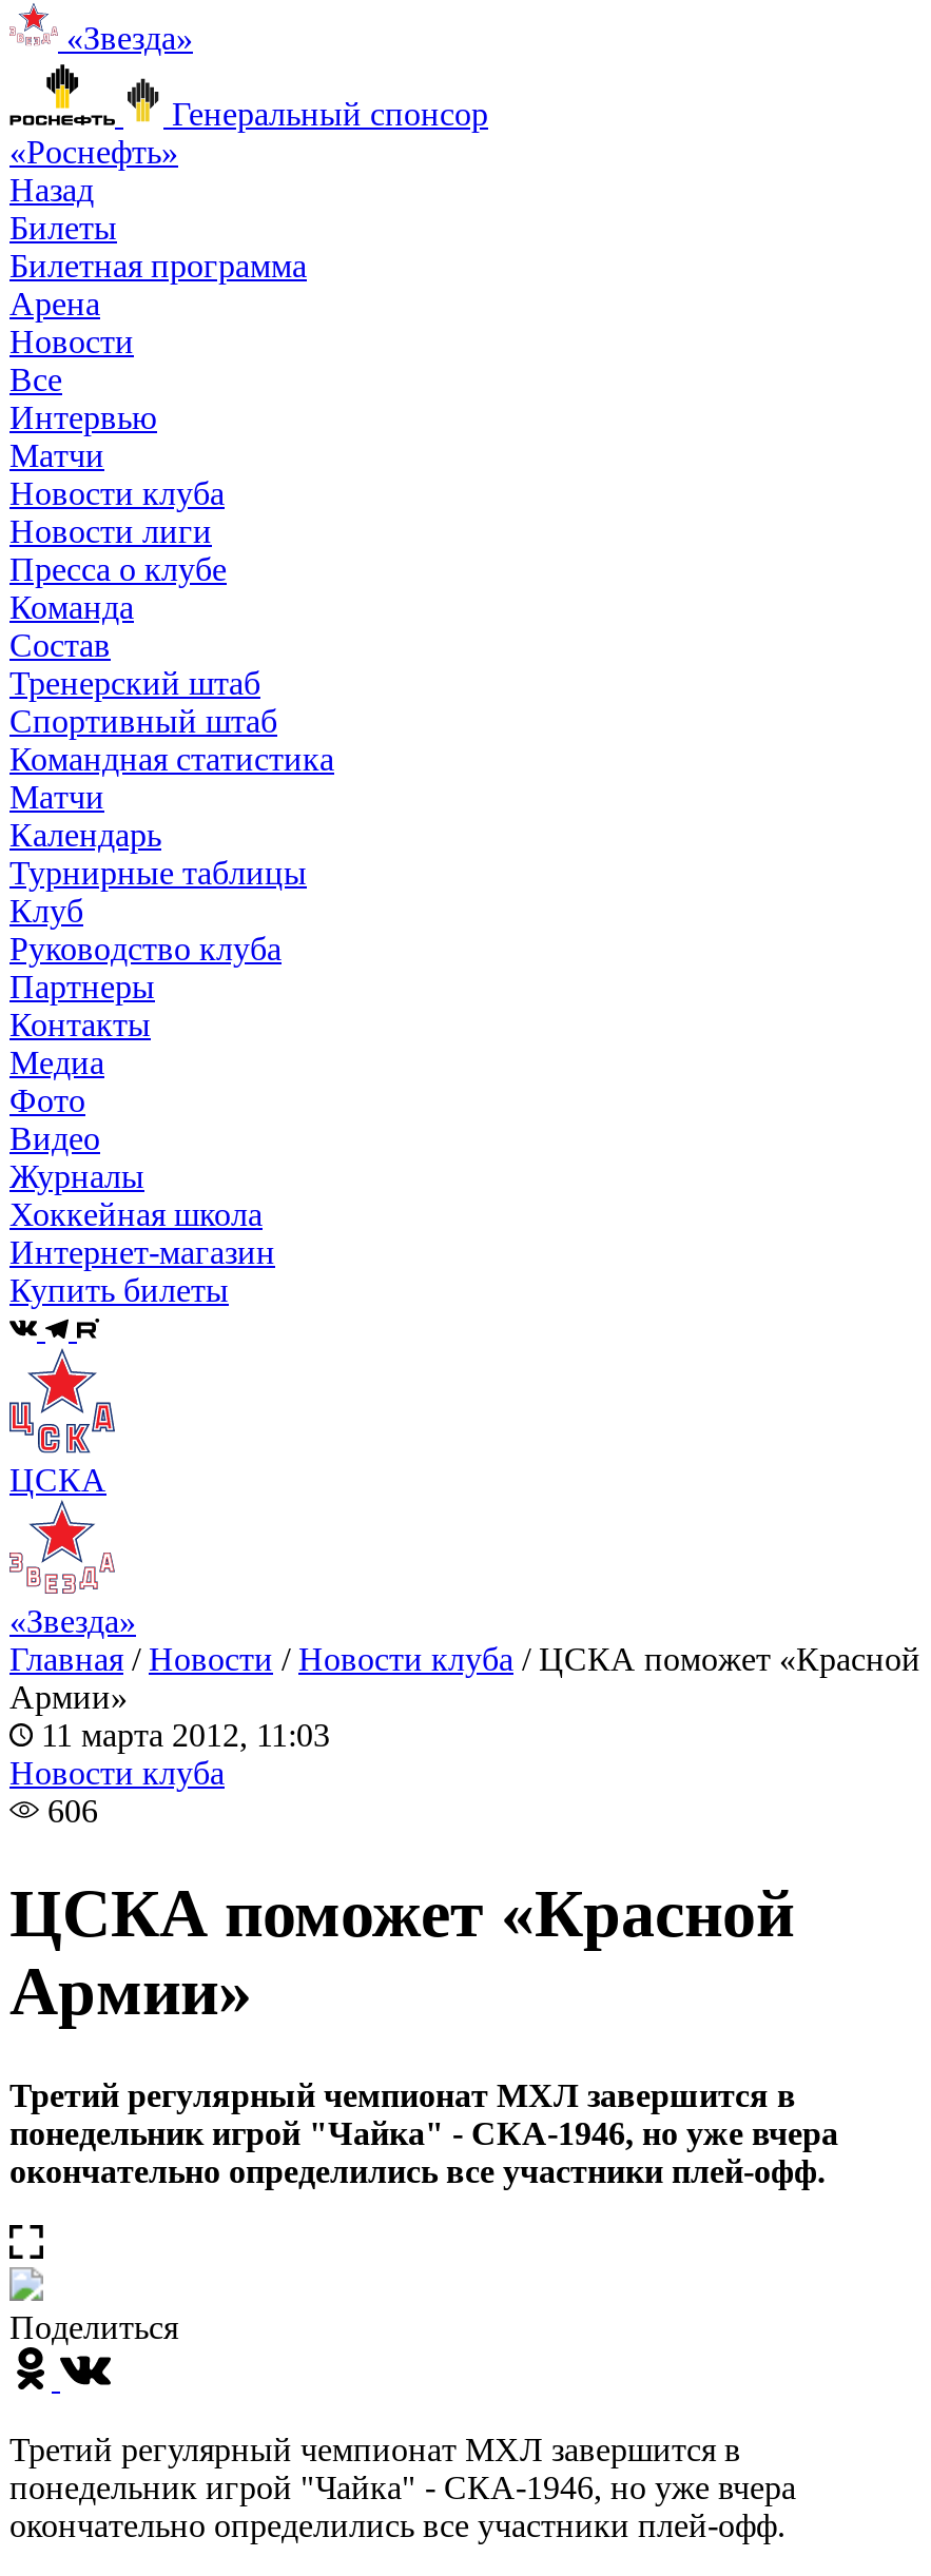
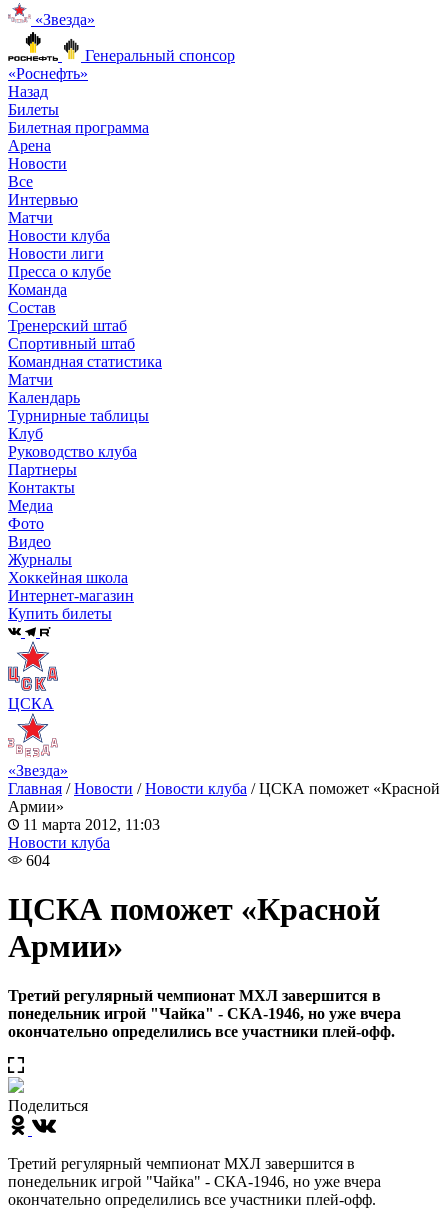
[39,1792,98,1828] 606 -> [22,852,50,869] 604

